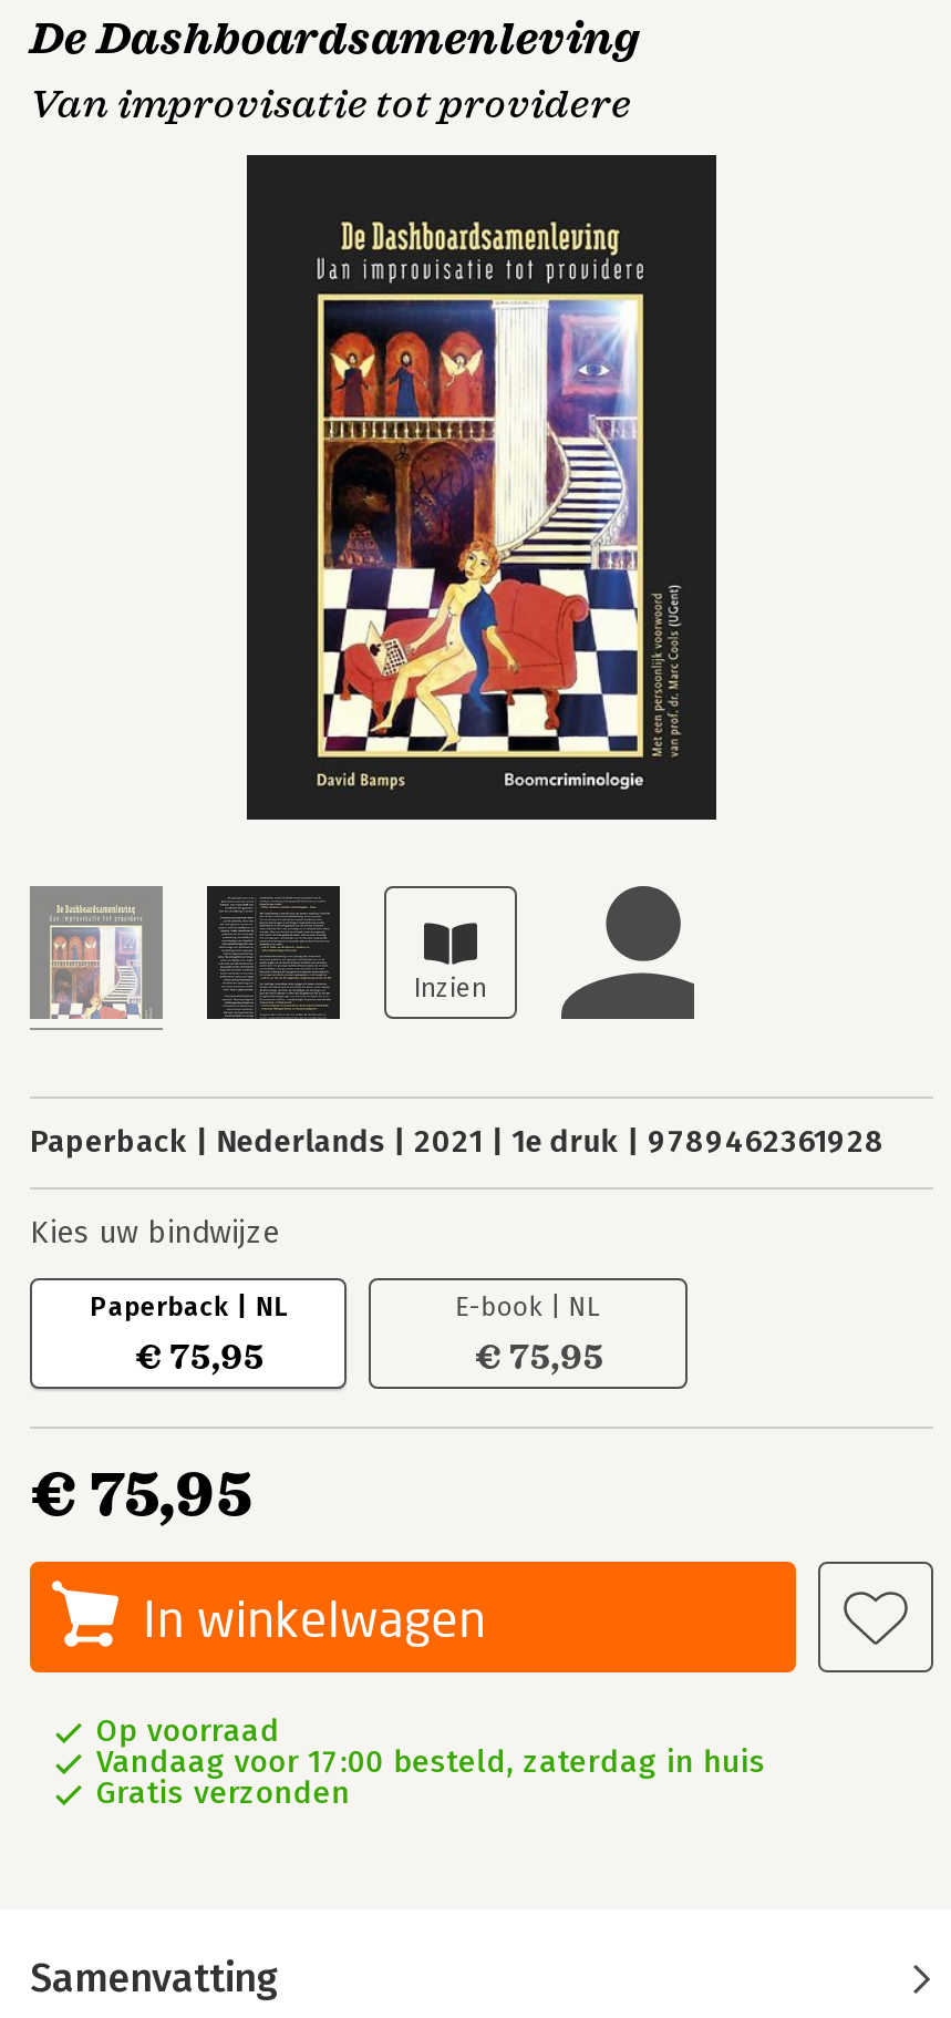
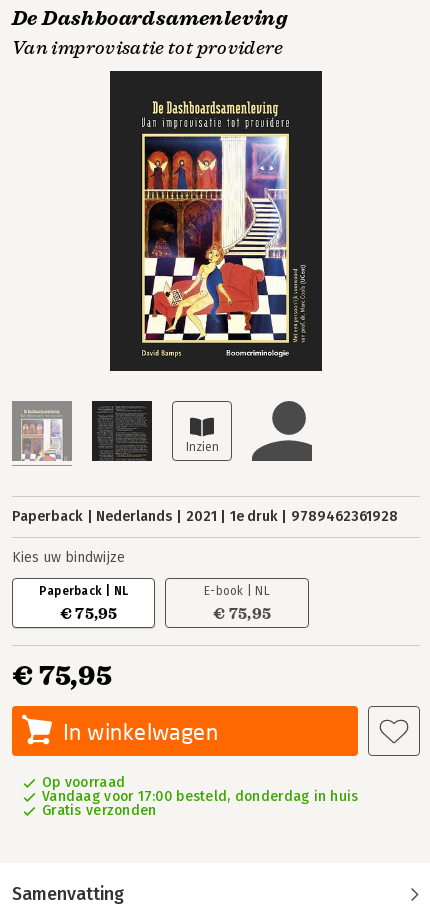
[96,1743,766,1781] Vandaag voor 17:00 besteld, zaterdag in huis -> [42,788,359,805] Vandaag voor 17:00 besteld, donderdag in huis

